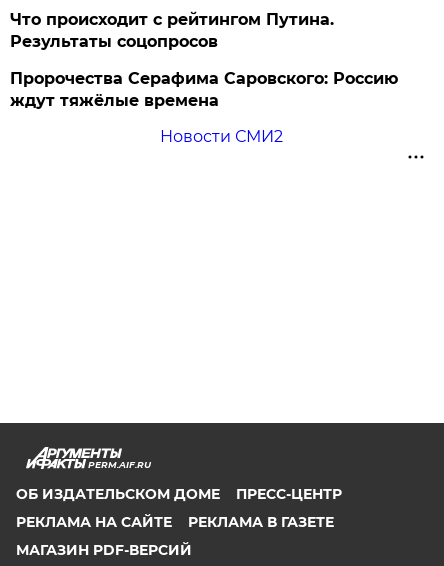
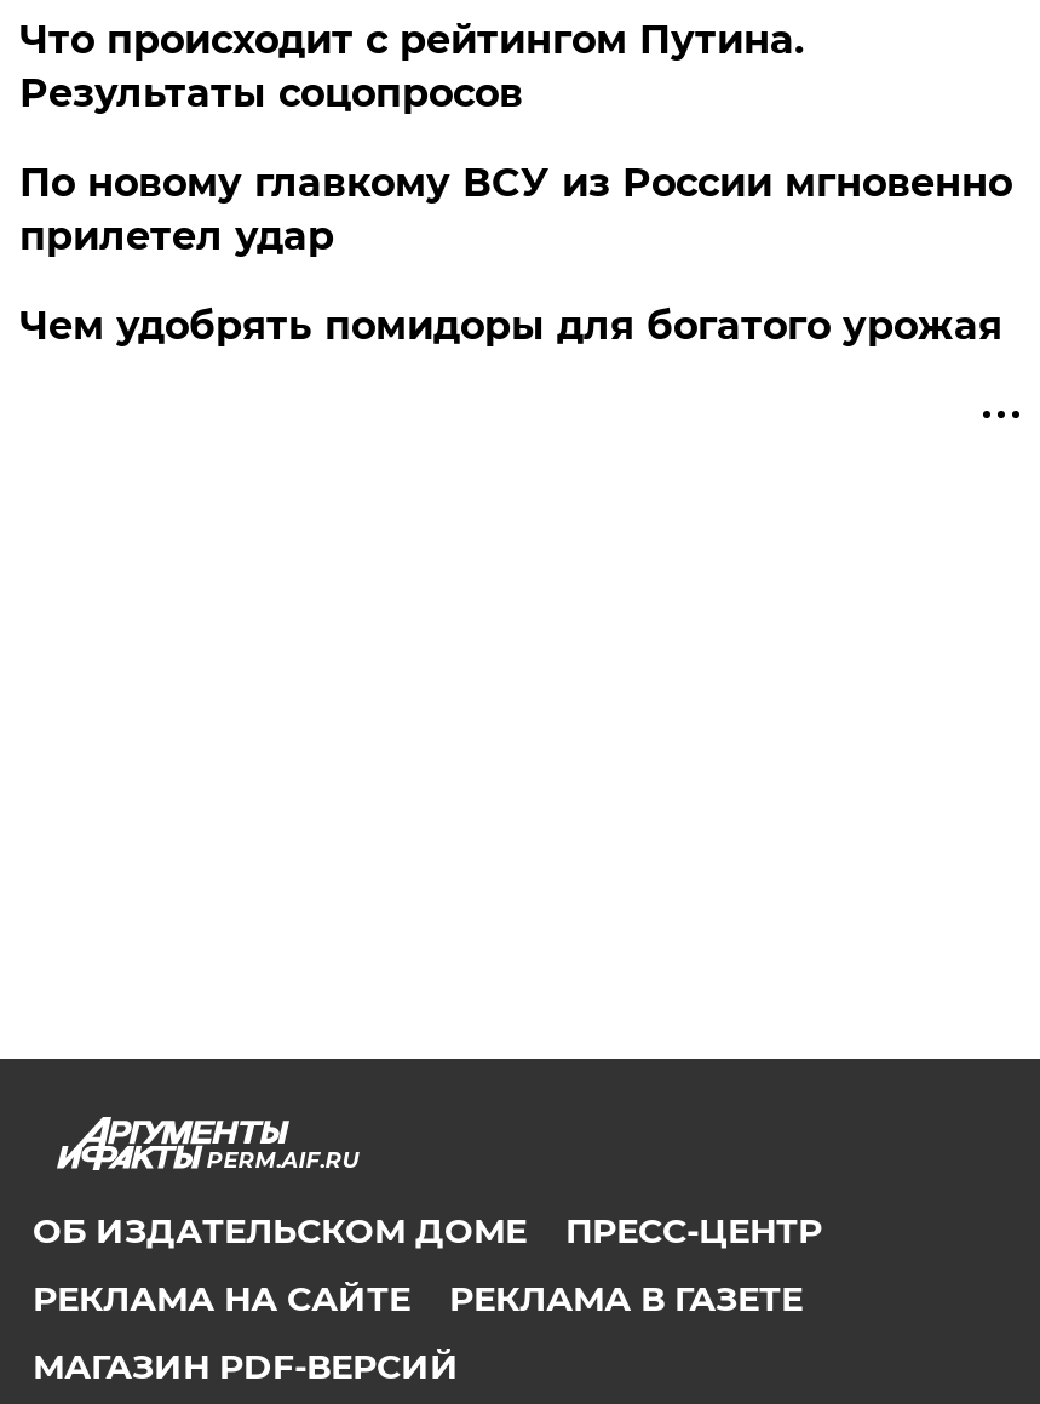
[10,68,398,109] Пророчества Серафима Саровского: Россию | ждут тяжёлые времена -> [19,159,1012,258] По новому главкому ВСУ из России мгновенно | прилетел удар
[160,126,283,145] Новости СМИ2 -> [19,302,1002,348] Чем удобрять помидоры для богатого урожая

